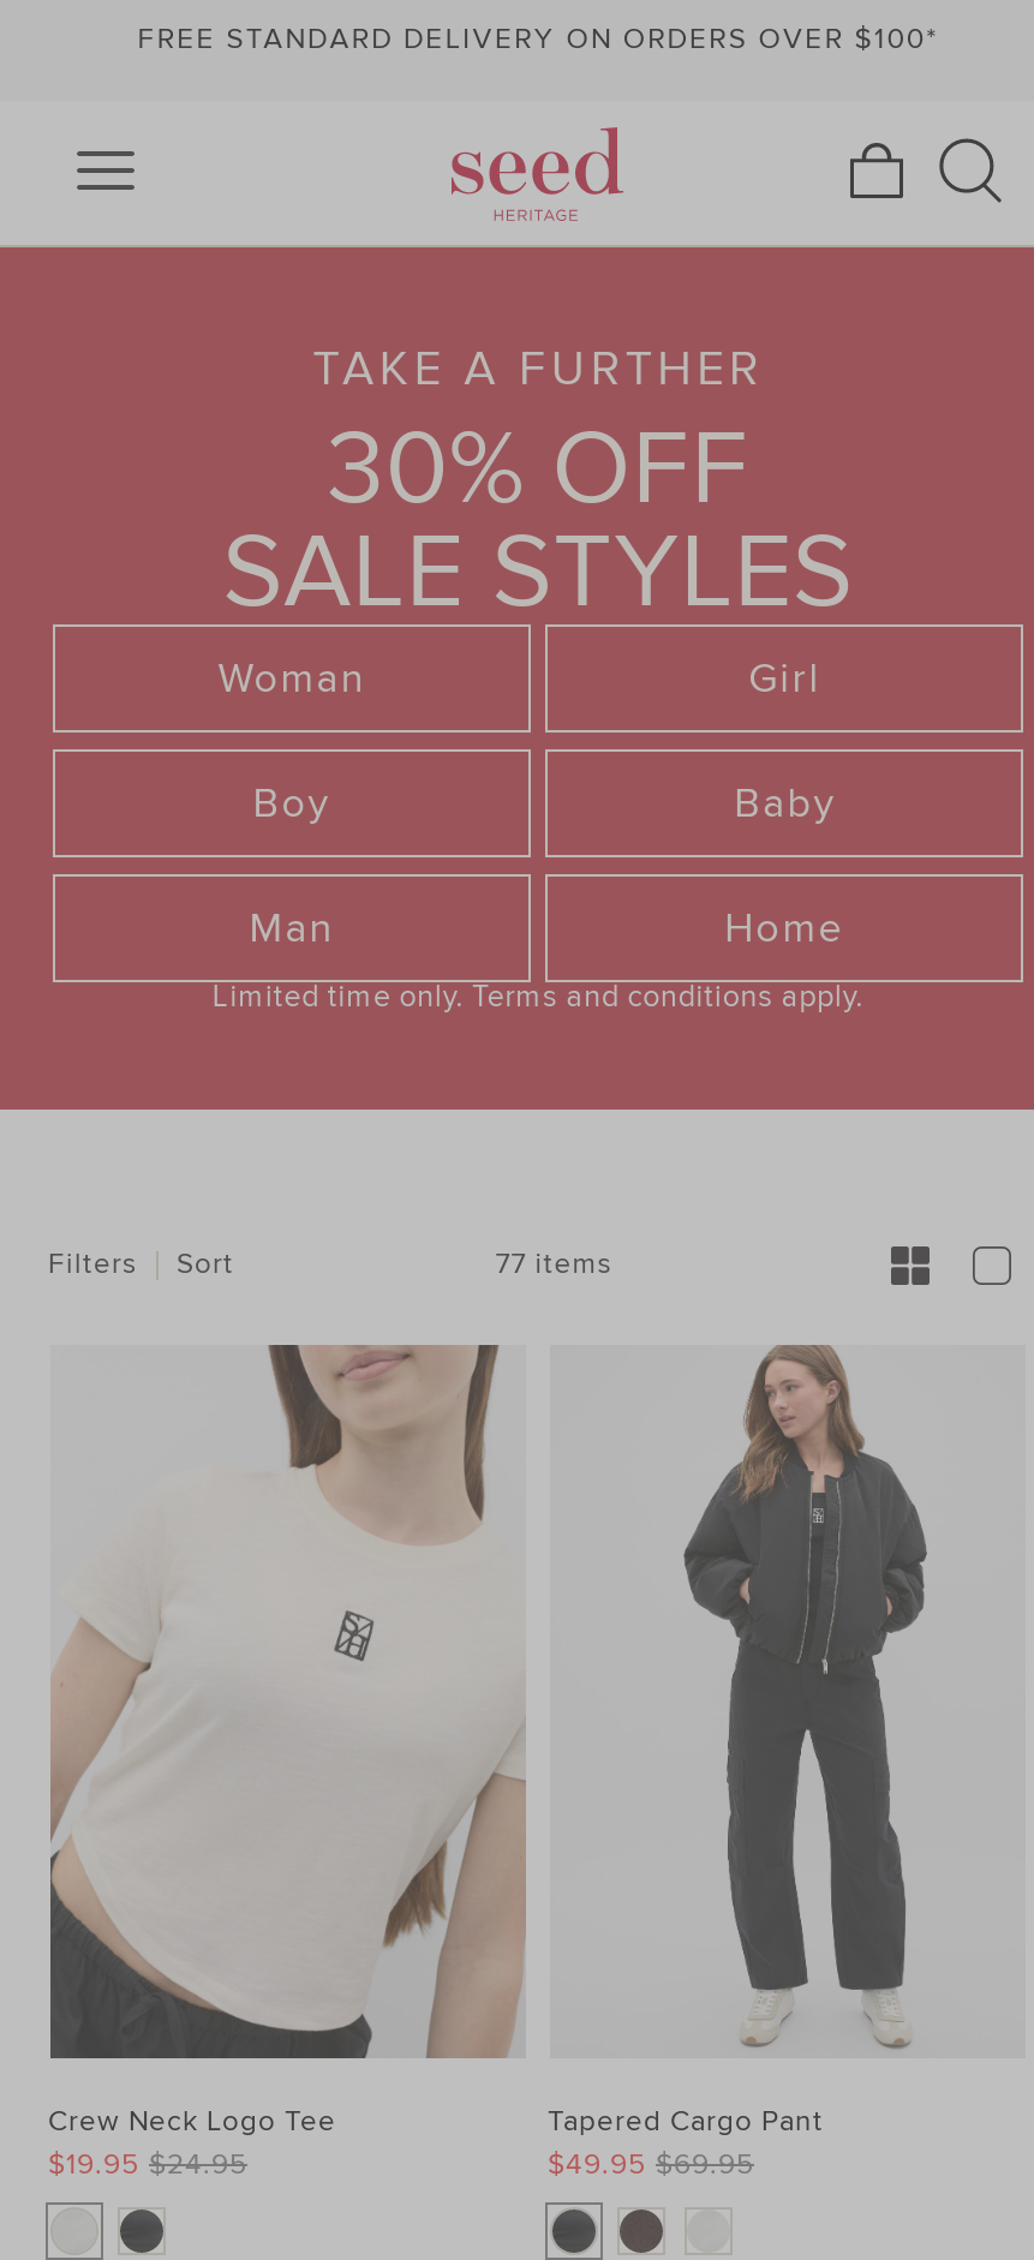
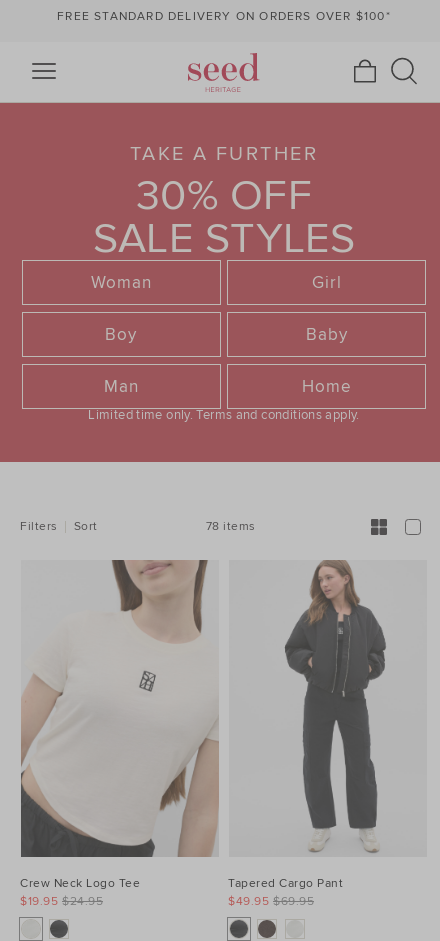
[495,1246,613,1282] 77 items -> [206,519,256,534] 78 items

